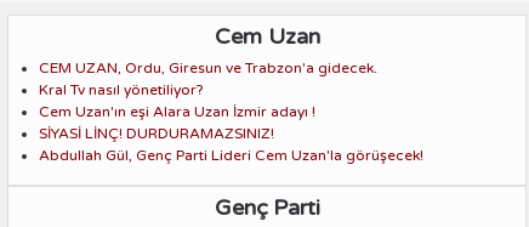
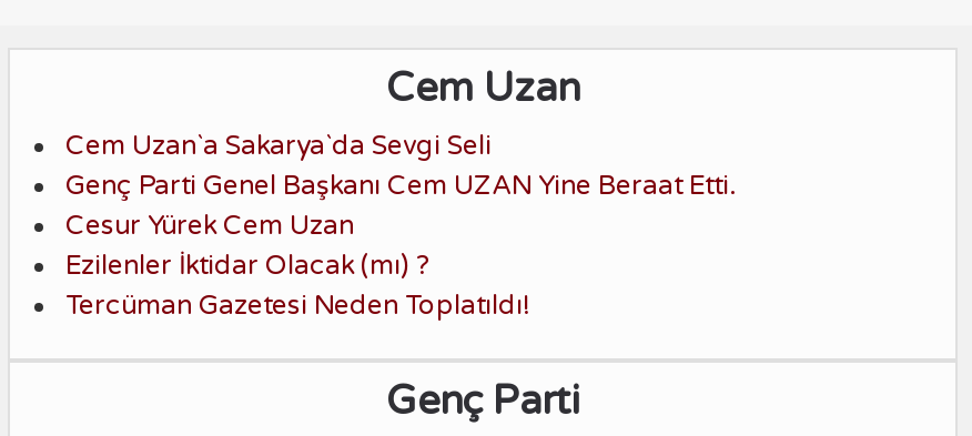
[39,60,423,164] CEM UZAN, Ordu, Giresun ve Trabzon'a gidecek. | Kral Tv nasıl yönetiliyor? | Cem Uzan'ın eşi Alara Uzan İzmir adayı ! | SİYASİ LİNÇ! DURDURAMAZSINIZ! | Abdullah Gül, Genç Parti Lideri Cem Uzan'la görüşecek! -> [65,131,736,322] Cem Uzan`a Sakarya`da Sevgi Seli | Genç Parti Genel Başkanı Cem UZAN Yine Beraat Etti. | Cesur Yürek Cem Uzan | Ezilenler İktidar Olacak (mı) ? | Tercüman Gazetesi Neden Toplatıldı!

